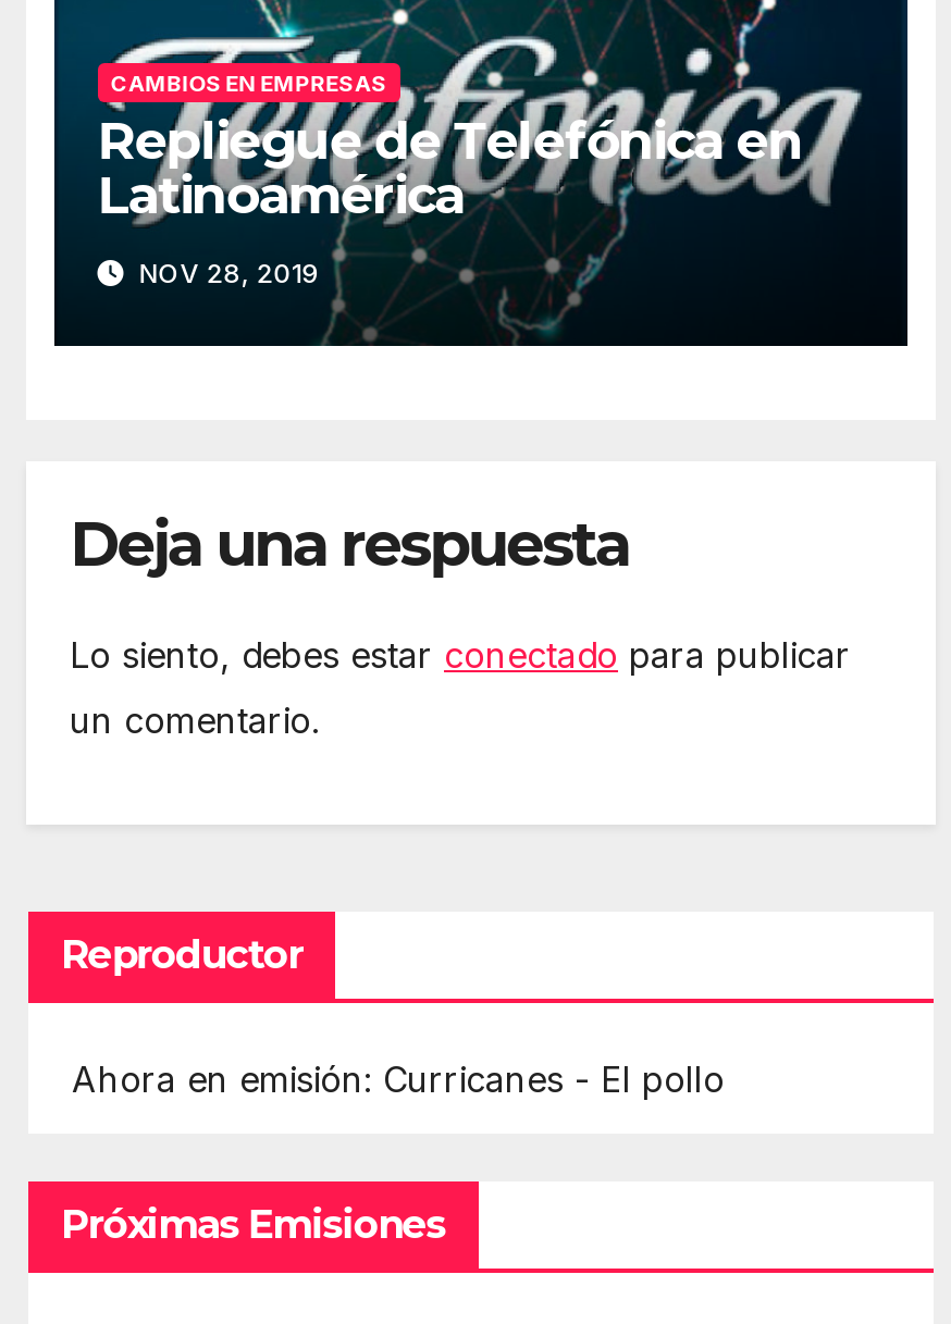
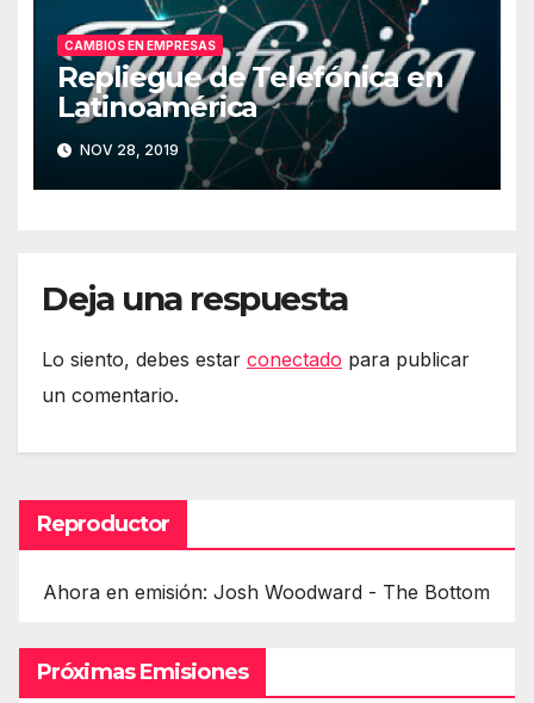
[72,1057,725,1101] Ahora en emisión: Curricanes - El pollo -> [43,580,490,604] Ahora en emisión: Josh Woodward - The Bottom

